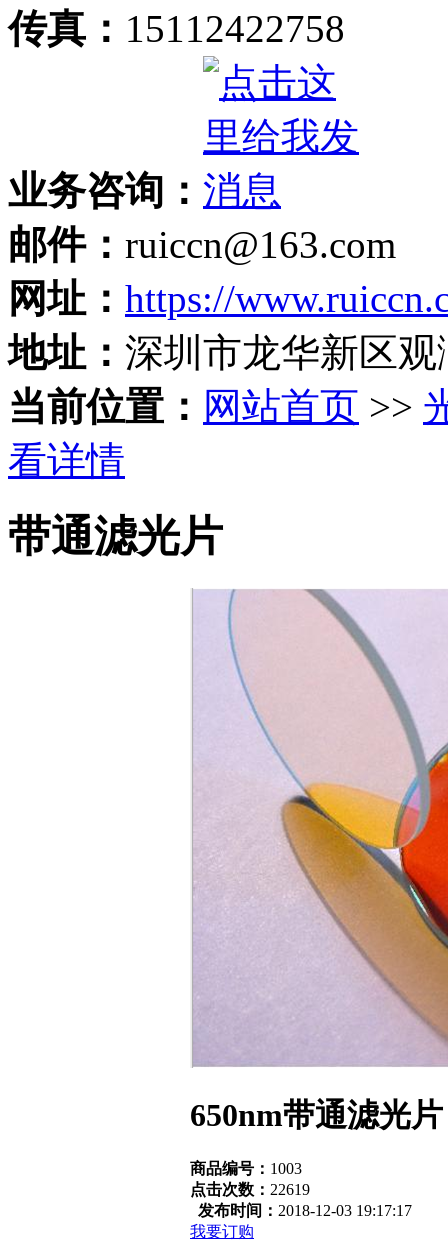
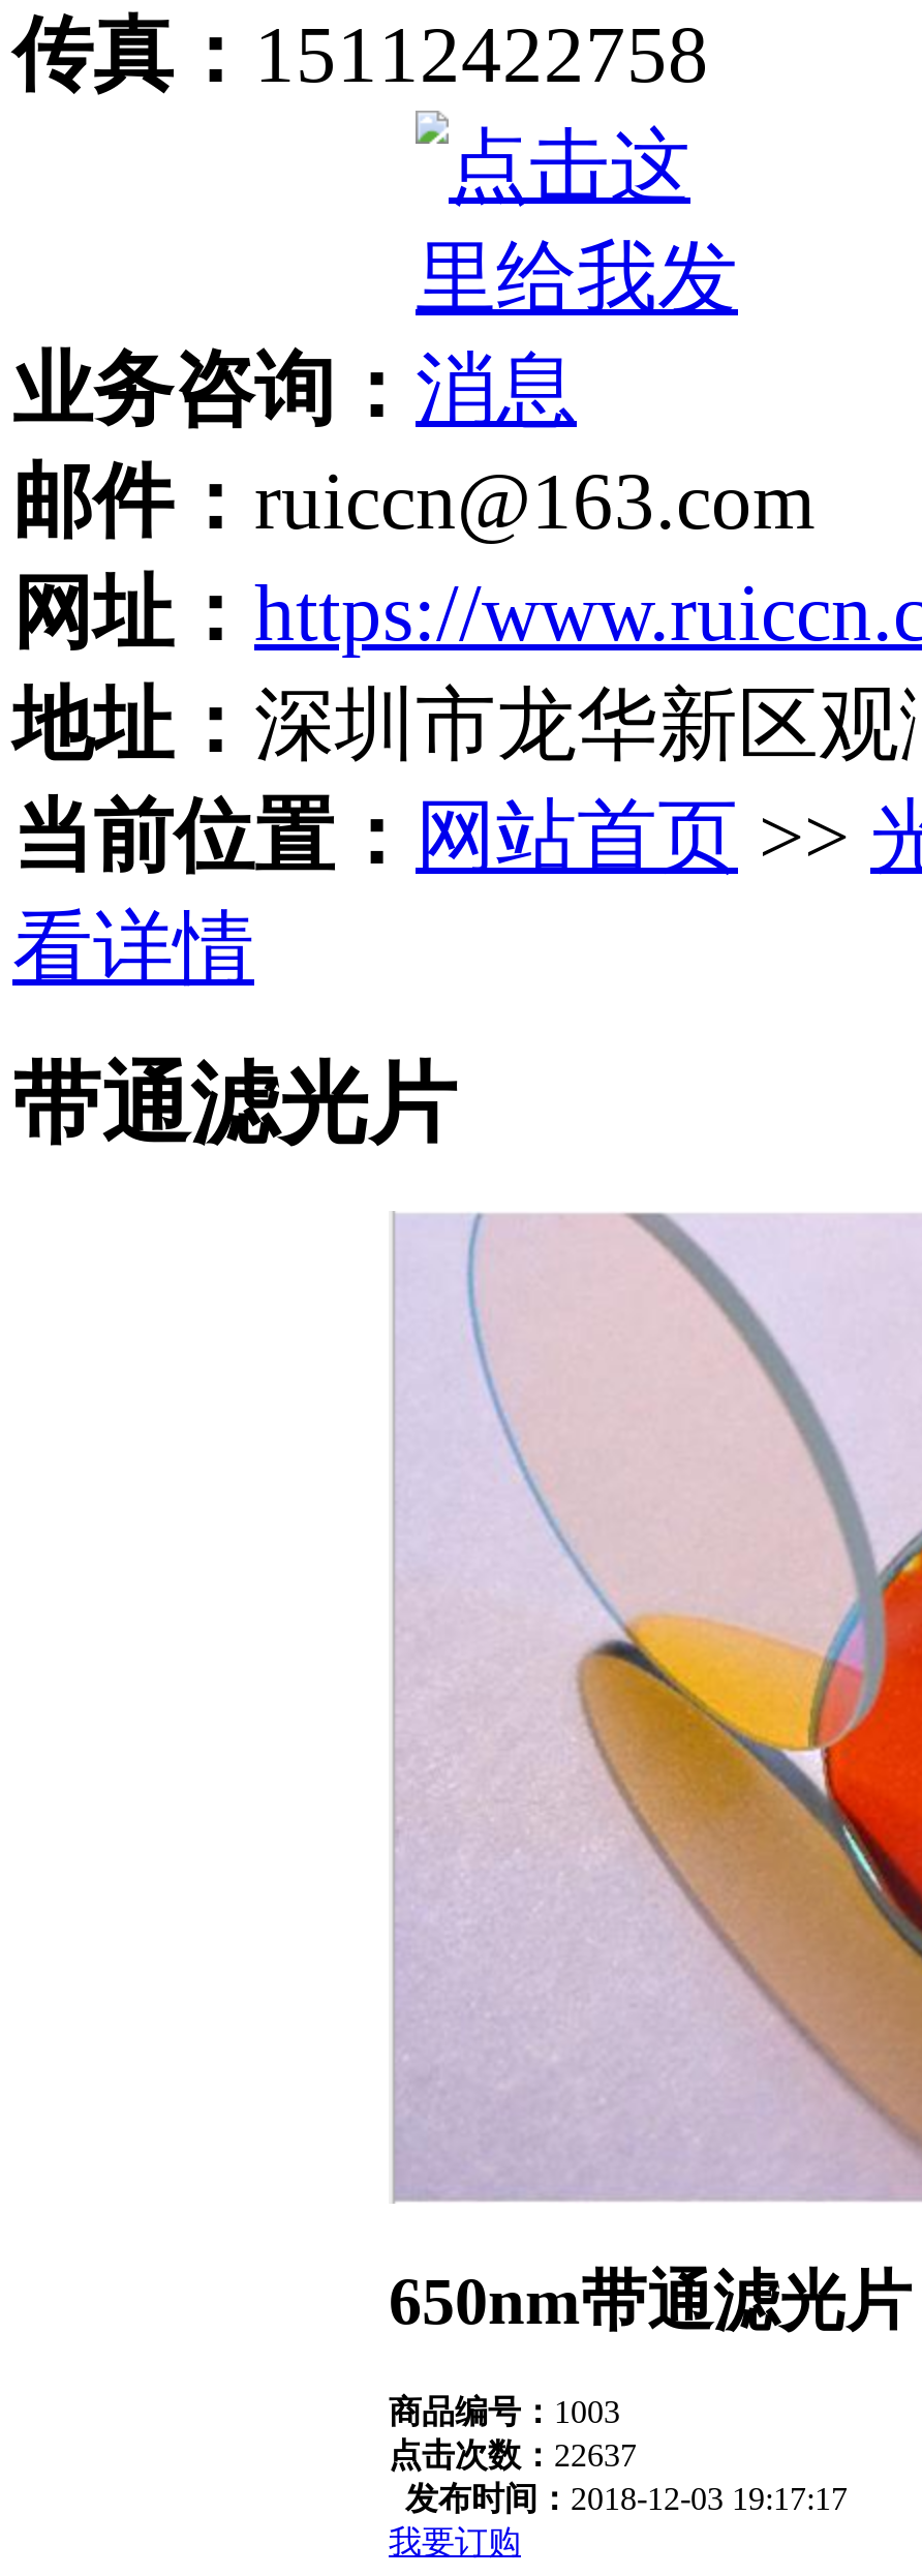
[190,1181,310,1198] 点击次数：22619 -> [389,2438,637,2473] 点击次数：22637

